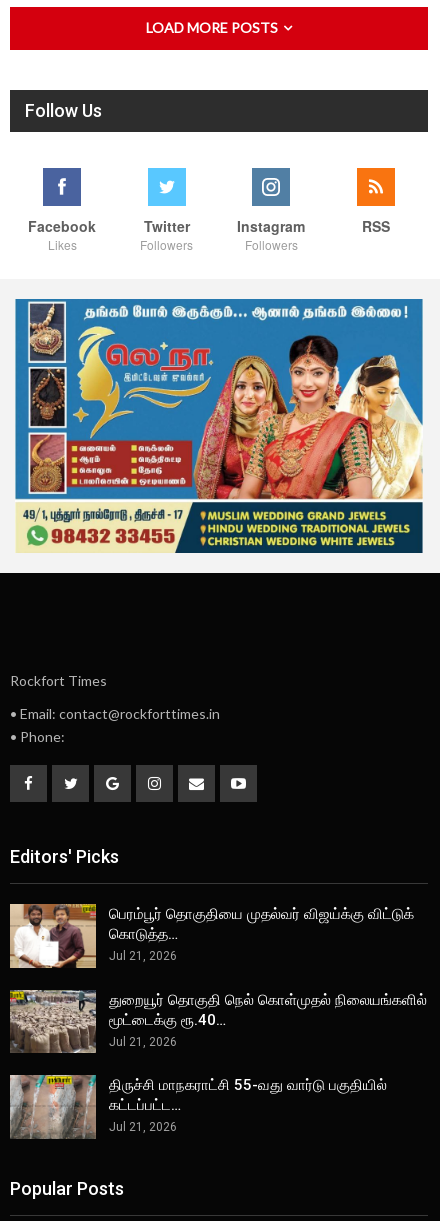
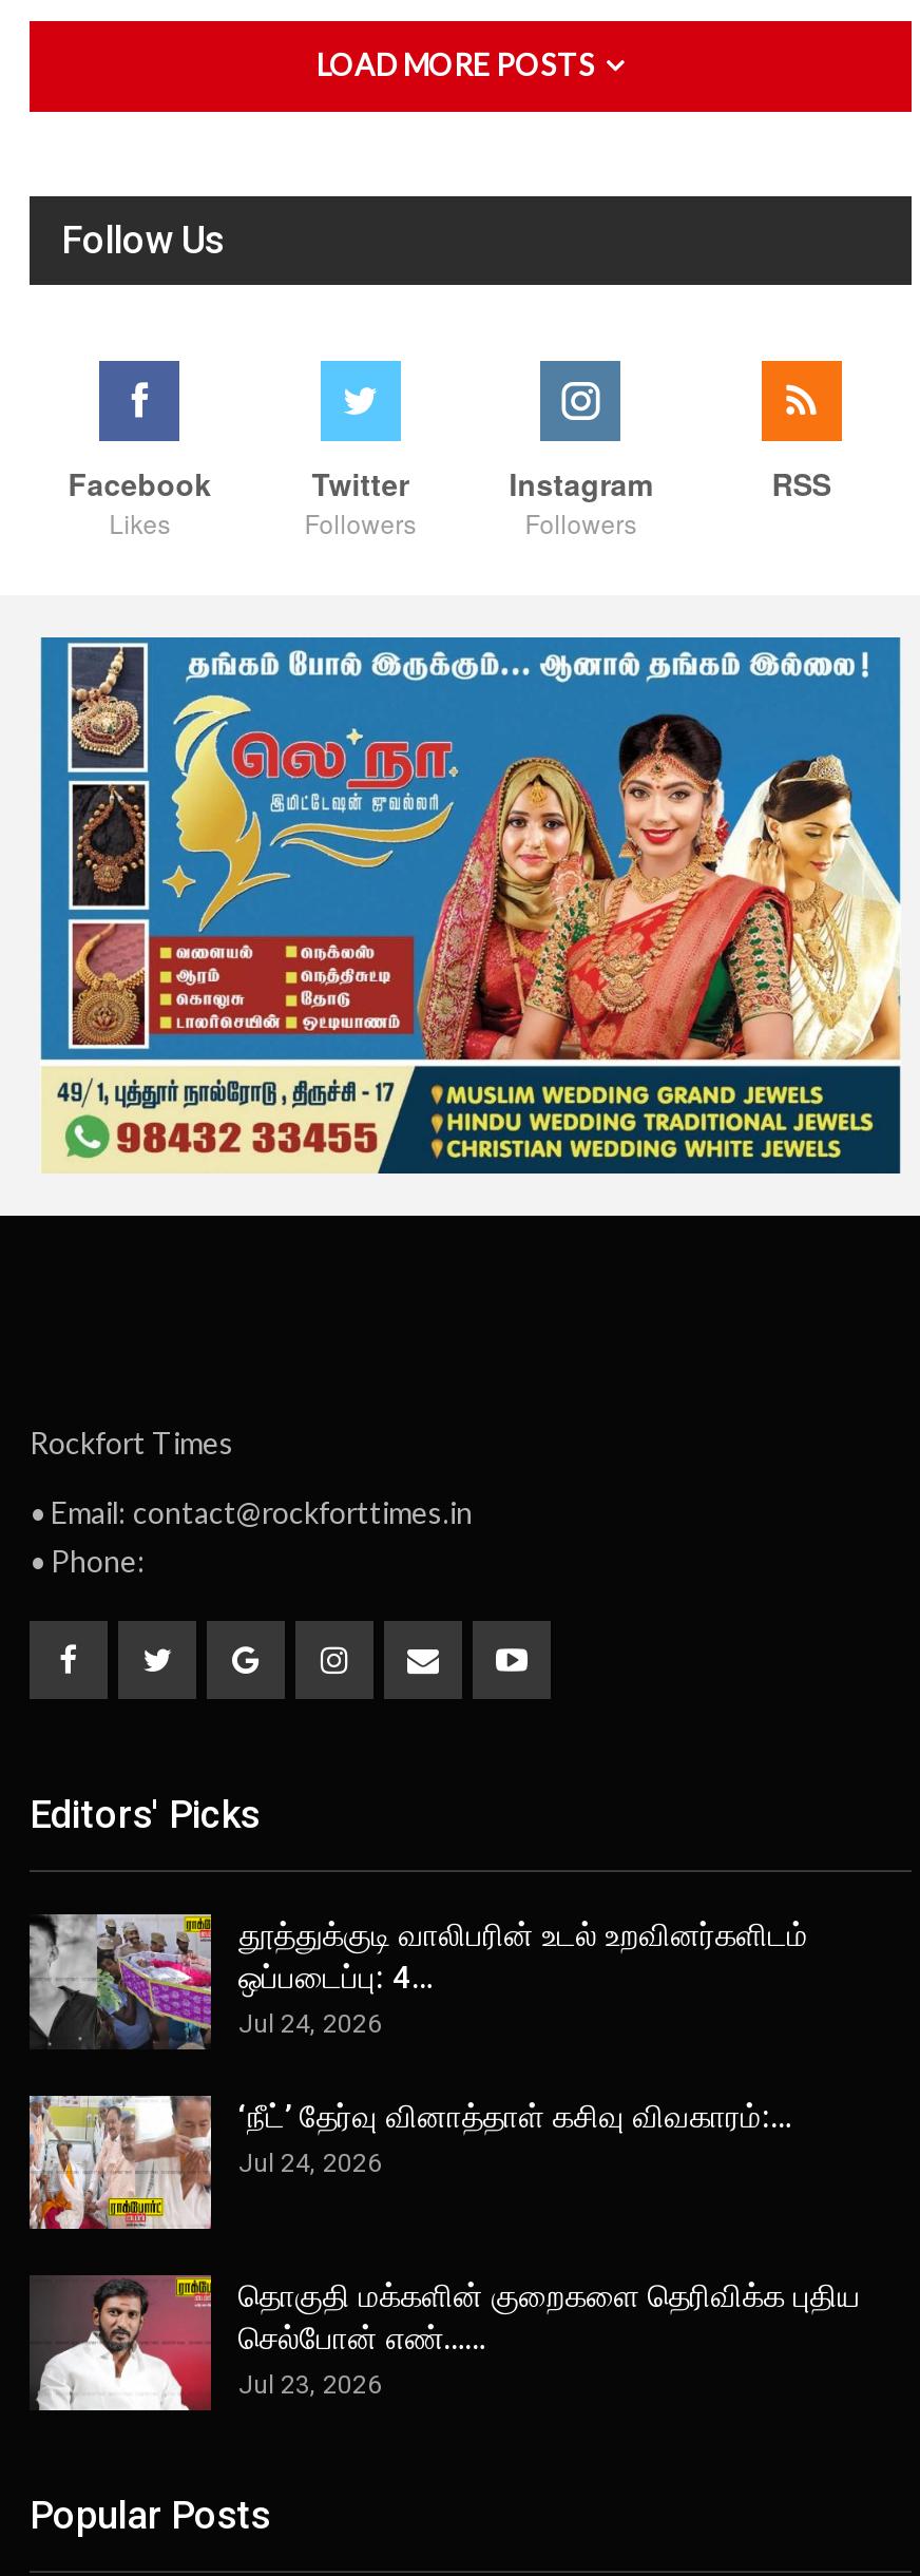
[9,903,414,969] [image] | பெரம்பூர் தொகுதியை முதல்வர் விஜய்க்கு விட்டுக் | கொடுத்த… | Jul 21, 2026 -> [30,1912,808,2049] [image] | தூத்துக்குடி வாலிபரின் உடல் உறவினர்களிடம் | ஒப்படைப்பு: 4… | Jul 24, 2026
[10,990,427,1053] [image] | துறையூர் தொகுதி நெல் கொள்முதல் நிலையங்களில் | மூட்டைக்கு ரூ.40… | Jul 21, 2026 -> [27,2094,791,2231] [image] | ‘நீட்’ தேர்வு வினாத்தாள் கசிவு விவகாரம்:… | Jul 24, 2026
[10,1075,387,1139] [image] | திருச்சி மாநகராட்சி 55-வது வார்டு பகுதியில் | கட்டப்பட்ட… | Jul 21, 2026 -> [32,2275,861,2412] [image] | தொகுதி மக்களின் குறைகளை தெரிவிக்க புதிய | செல்போன் எண்…… | Jul 23, 2026

